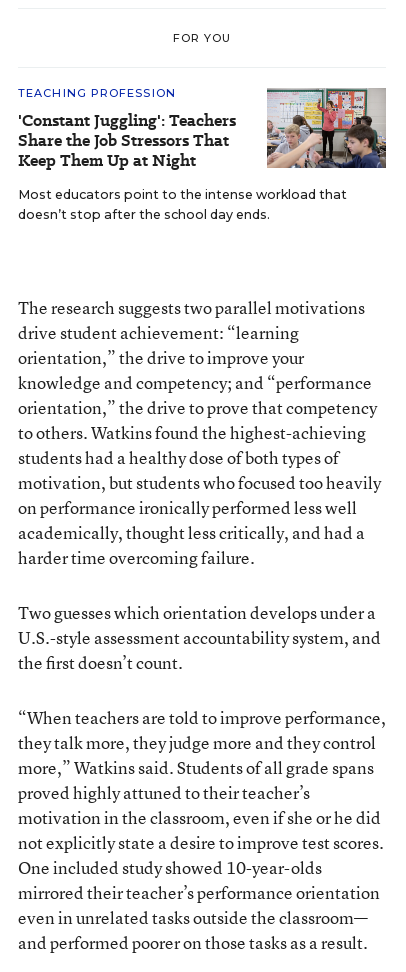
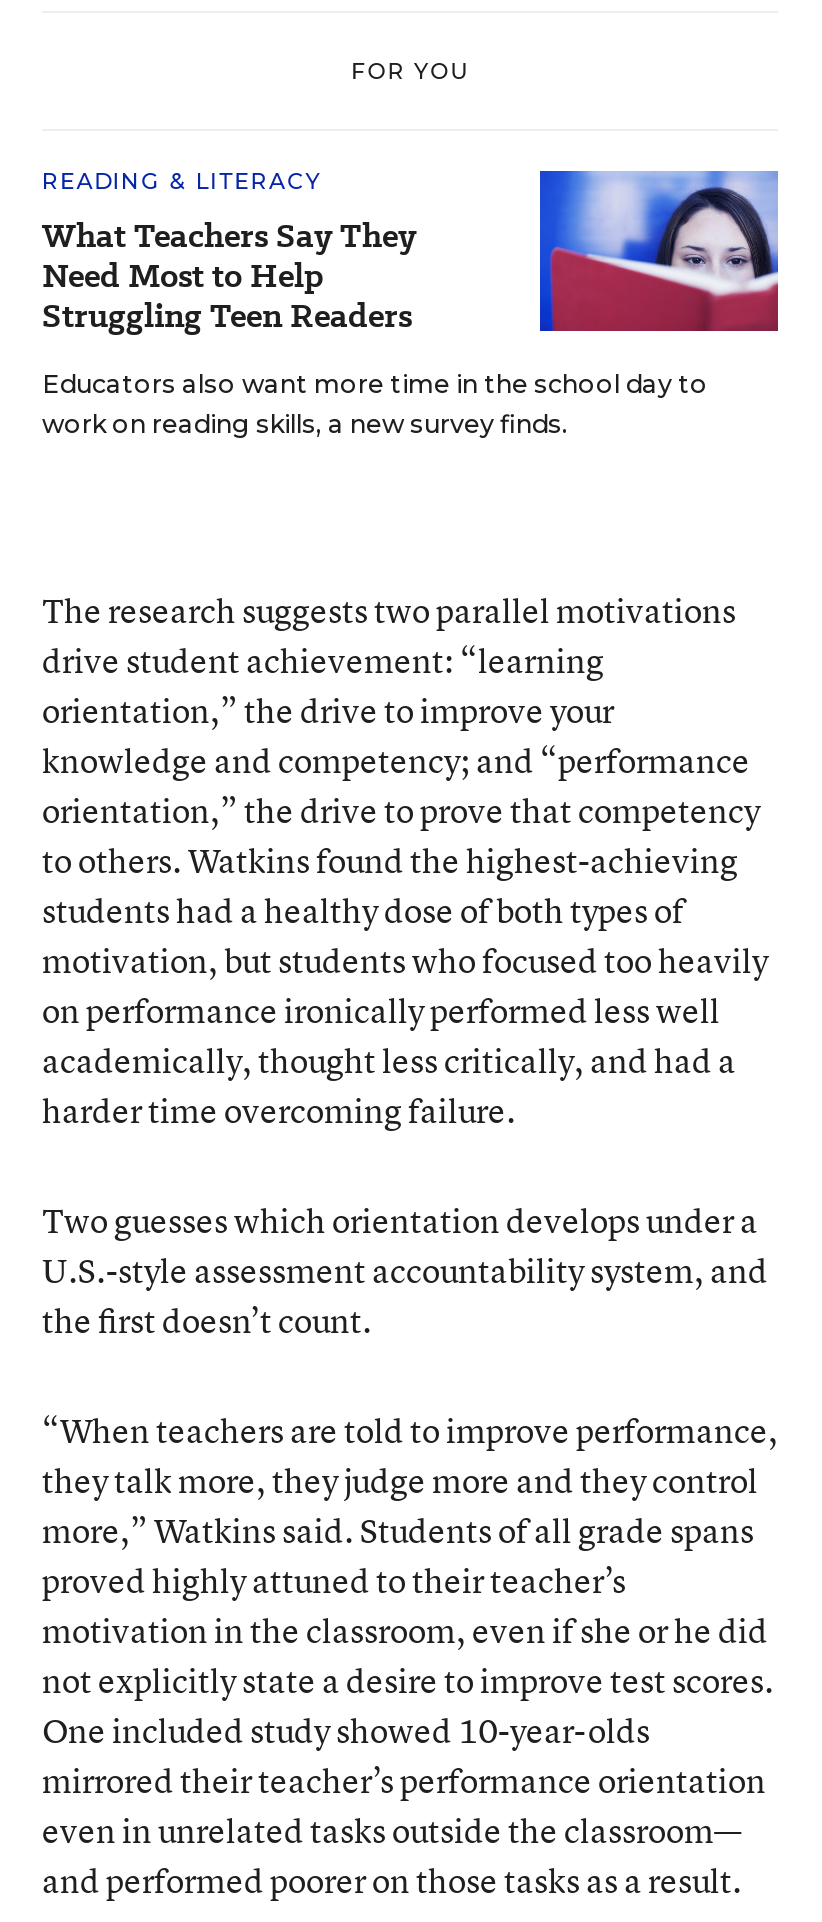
[18,86,236,172] TEACHING PROFESSION | 'Constant Juggling': Teachers | Share the Job Stressors That | Keep Them Up at Night -> [42,167,416,339] READING & LITERACY | What Teachers Say They | Need Most to Help | Struggling Teen Readers
[18,87,387,222] [image] | Most educators point to the intense workload that | doesn’t stop after the school day ends. -> [42,169,780,439] [image] | Educators also want more time in the school day to | work on reading skills, a new survey finds.

